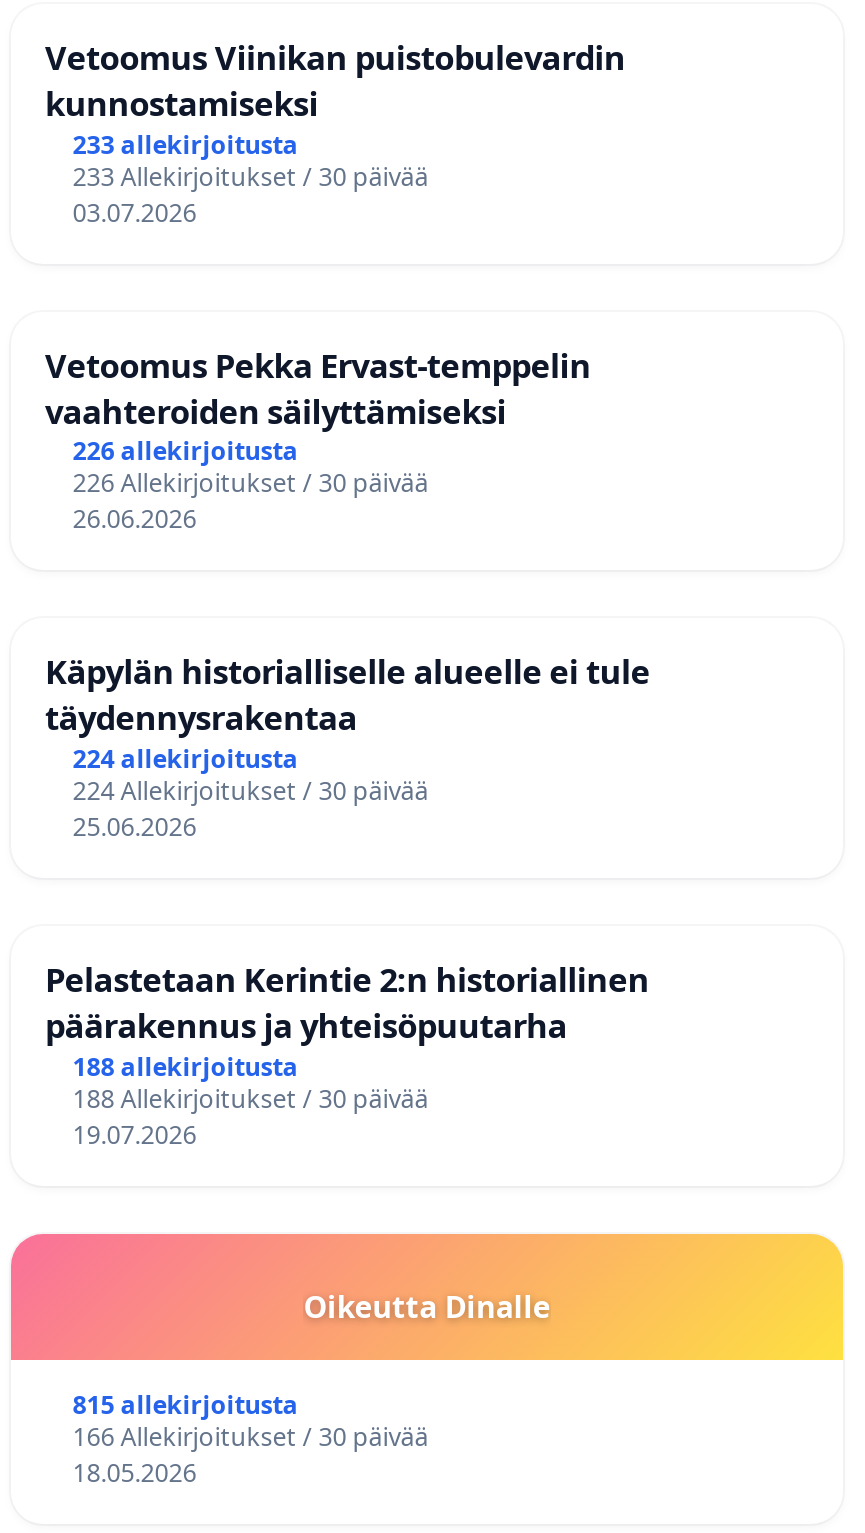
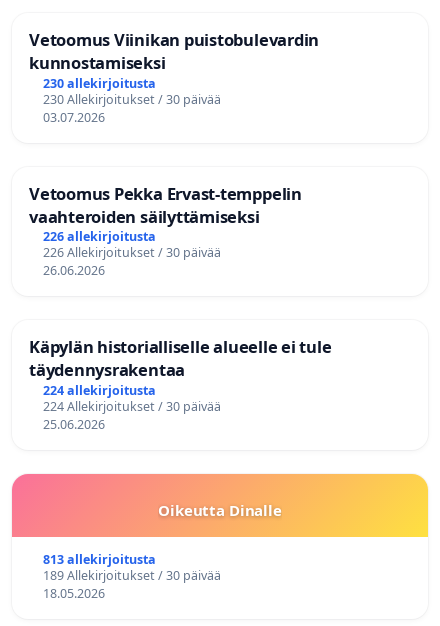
[73,127,299,161] 233 allekirjoitusta -> [43,75,156,92] 230 allekirjoitusta
[73,159,429,193] 233 Allekirjoitukset / 30 päivää -> [43,91,221,108] 230 Allekirjoitukset / 30 päivää
[45,957,649,1152] Pelastetaan Kerintie 2:n historiallinen | päärakennus ja yhteisöpuutarha | 188 allekirjoitusta | 188 Allekirjoitukset / 30 päivää | 19.07.2026 -> none
[73,1388,299,1422] 815 allekirjoitusta -> [43,551,156,568] 813 allekirjoitusta
[73,1420,429,1454] 166 Allekirjoitukset / 30 päivää -> [43,567,221,584] 189 Allekirjoitukset / 30 päivää

